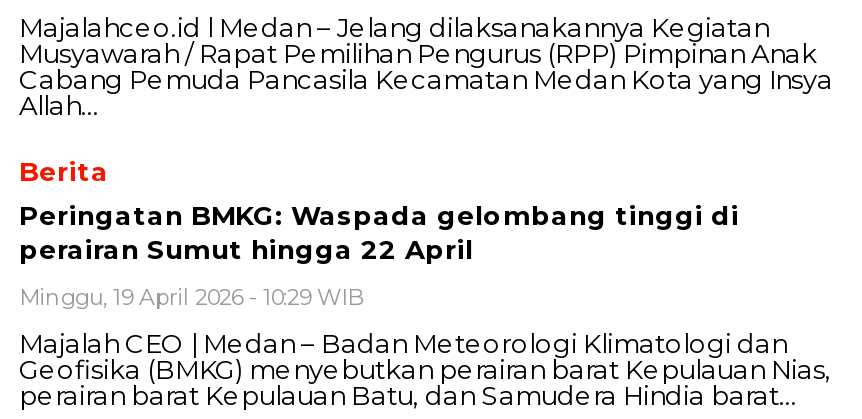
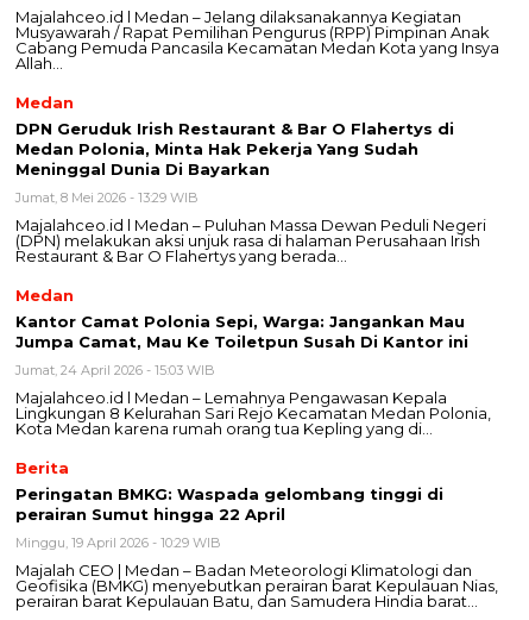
none -> [15,93,491,438] Medan | DPN Geruduk Irish Restaurant & Bar O Flahertys di | Medan Polonia, Minta Hak Pekerja Yang Sudah | Meninggal Dunia Di Bayarkan | Jumat, 8 Mei 2026 - 13:29 WIB | Majalahceo.id l Medan – Puluhan Massa Dewan Peduli Negeri | (DPN) melakukan aksi unjuk rasa di halaman Perusahaan Irish | Restaurant & Bar O Flahertys yang berada… | Medan | Kantor Camat Polonia Sepi, Warga: Jangankan Mau | Jumpa Camat, Mau Ke Toiletpun Susah Di Kantor ini | Jumat, 24 April 2026 - 15:03 WIB | Majalahceo.id l Medan – Lemahnya Pengawasan Kepala | Lingkungan 8 Kelurahan Sari Rejo Kecamatan Medan Polonia, | Kota Medan karena rumah orang tua Kepling yang di…

